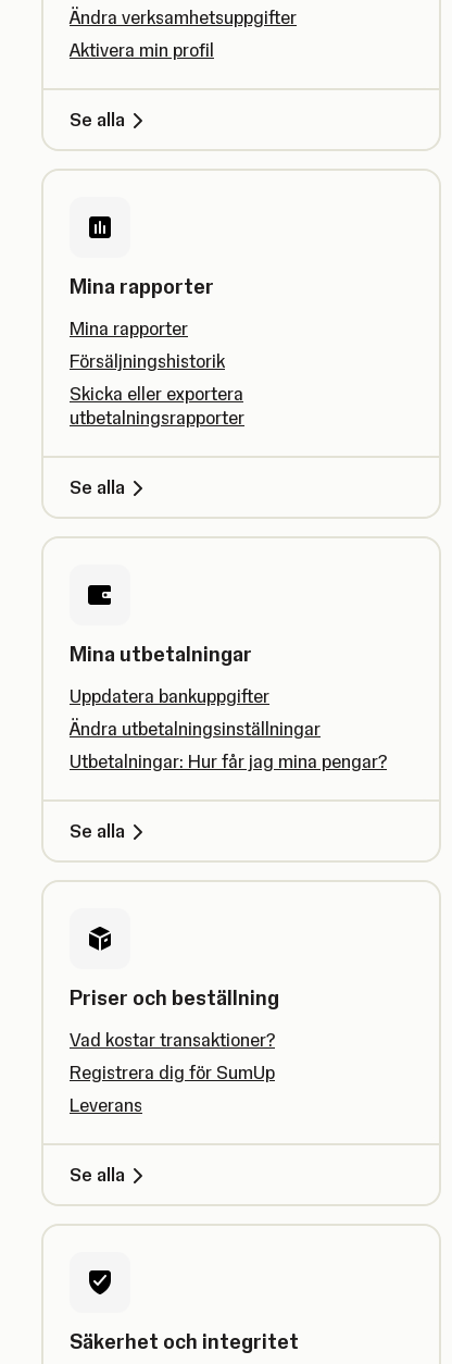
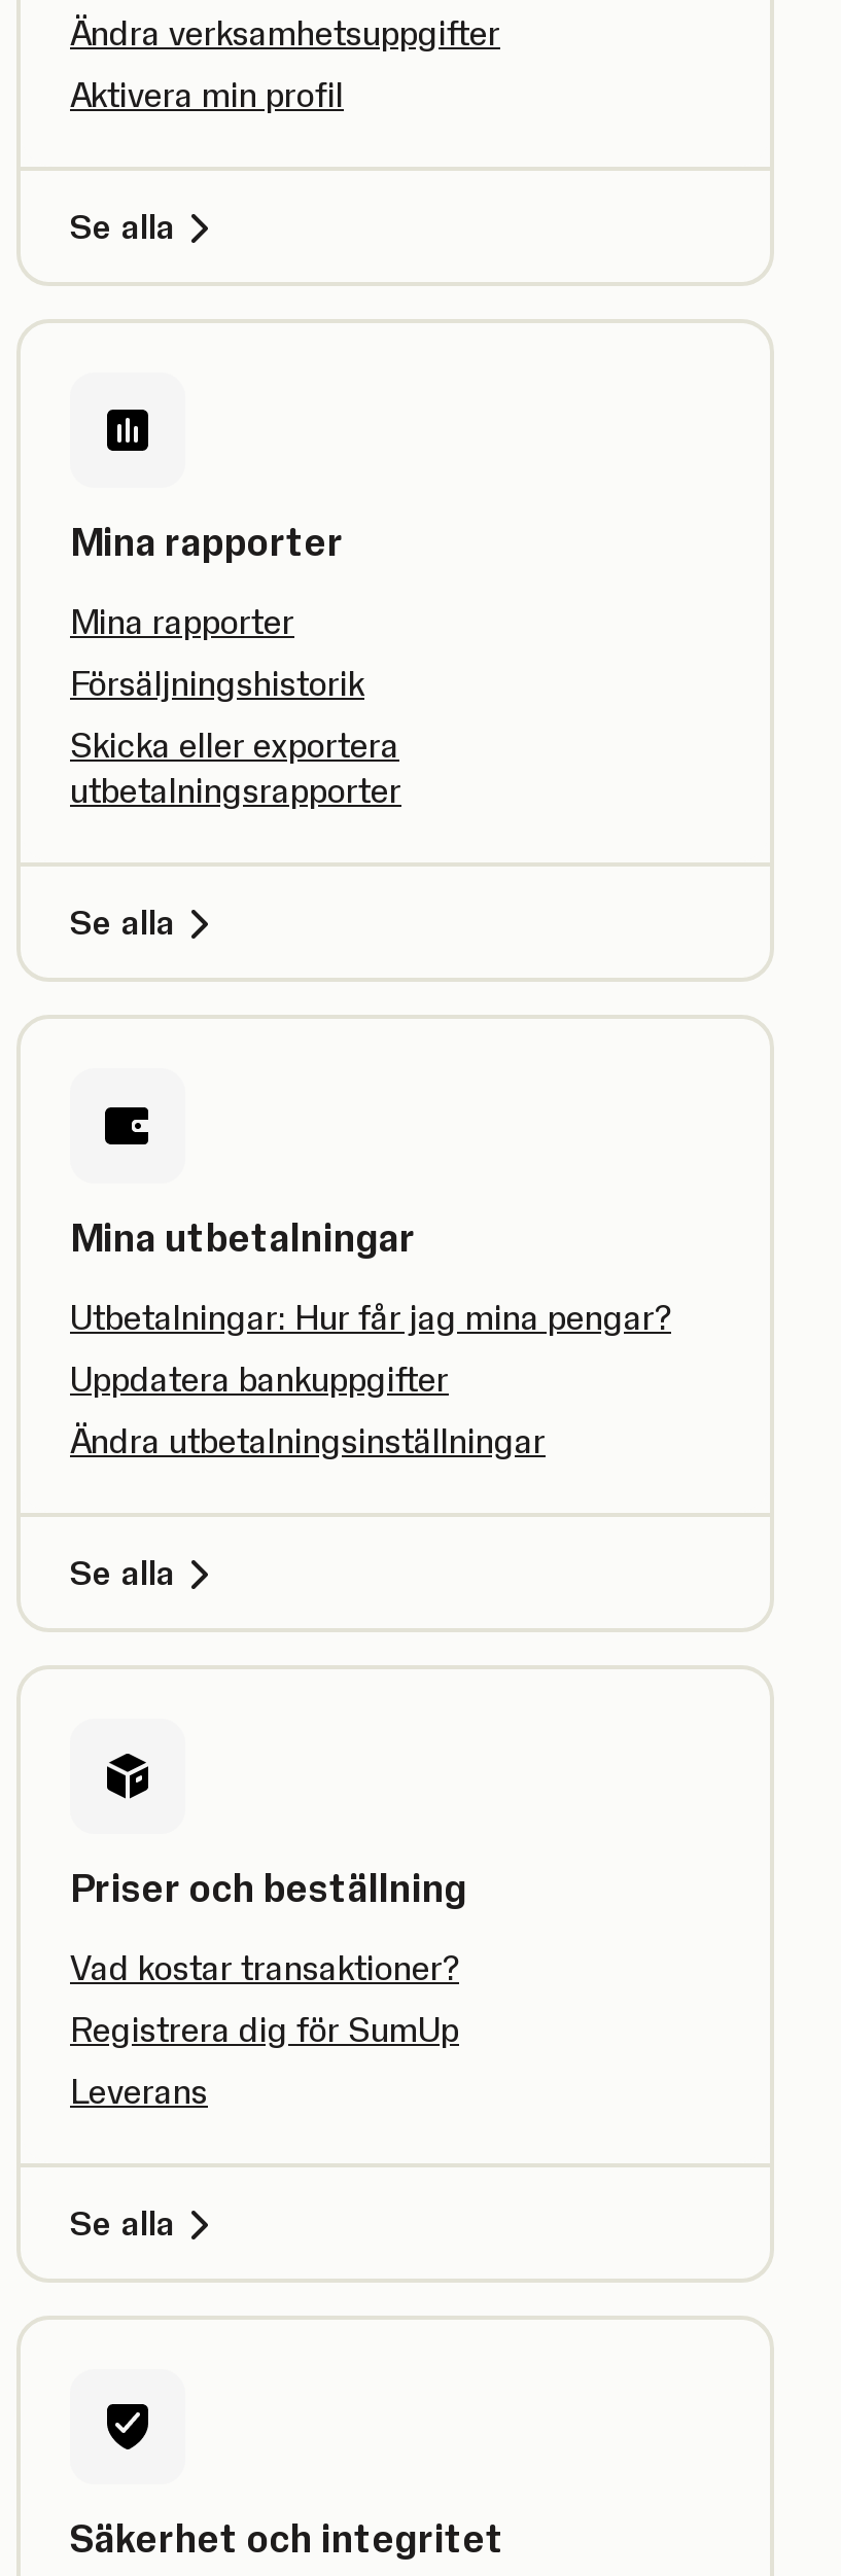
moved [70,685,321,740] -> [70,1358,546,1461]: Uppdatera bankuppgifter | Ändra utbetalningsinställningar
moved [70,751,387,772] -> [70,1297,671,1338]: Utbetalningar: Hur får jag mina pengar?

